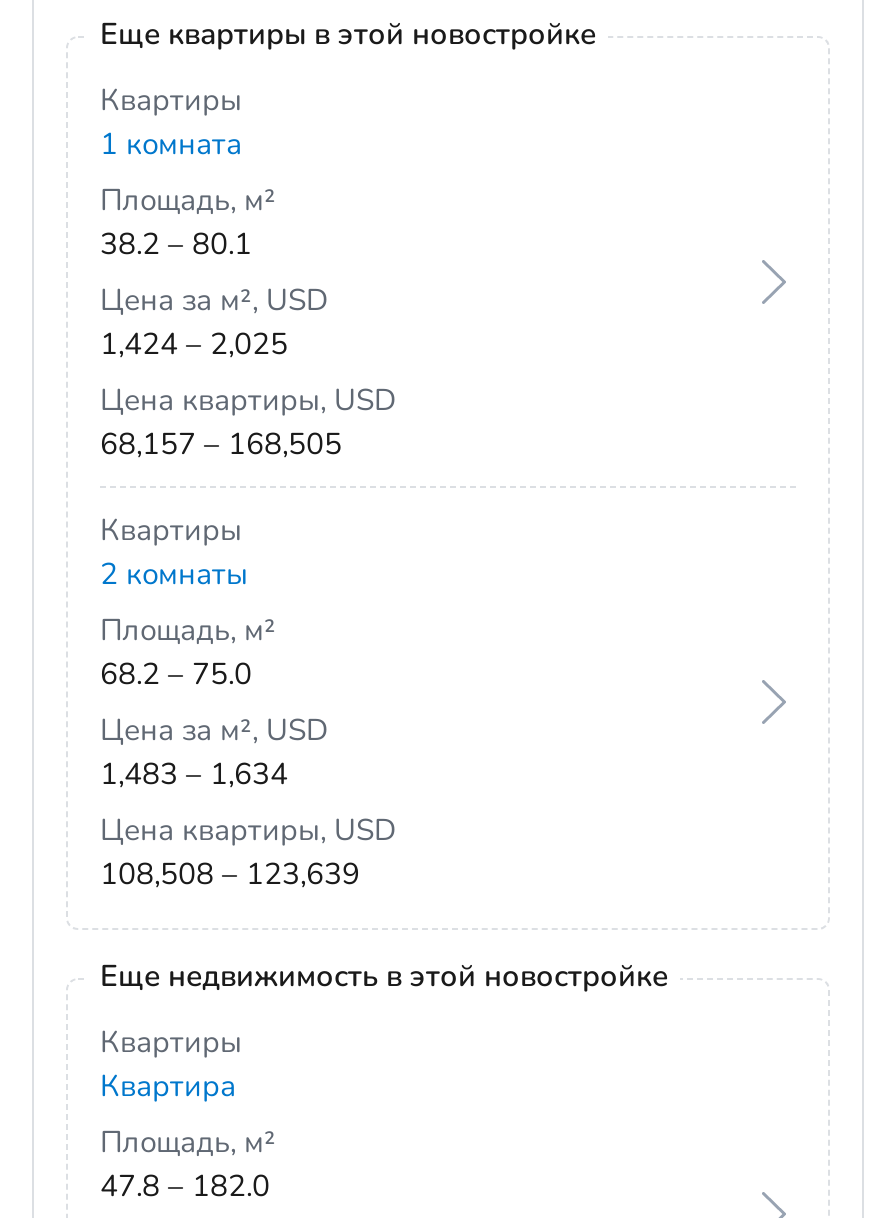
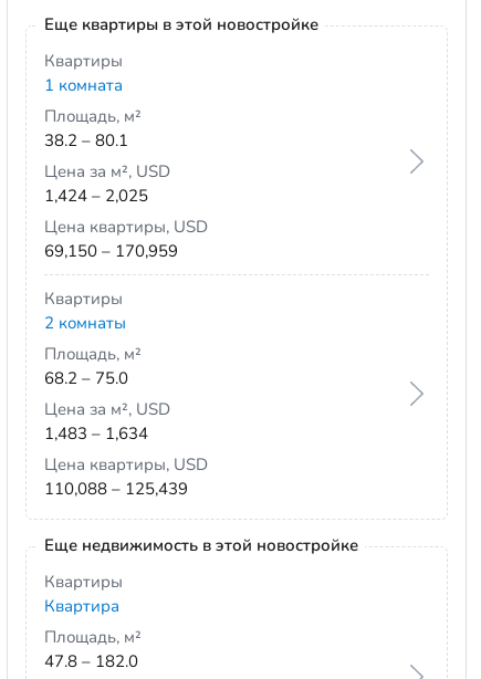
[100,424,342,464] 68,157 – 168,505 -> [44,240,178,262] 69,150 – 170,959
[100,854,360,894] 108,508 – 123,639 -> [44,478,188,500] 110,088 – 125,439

